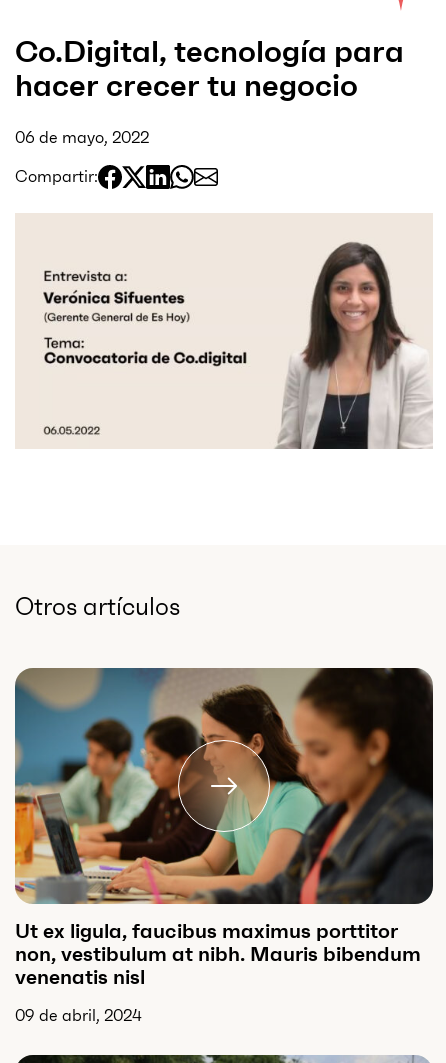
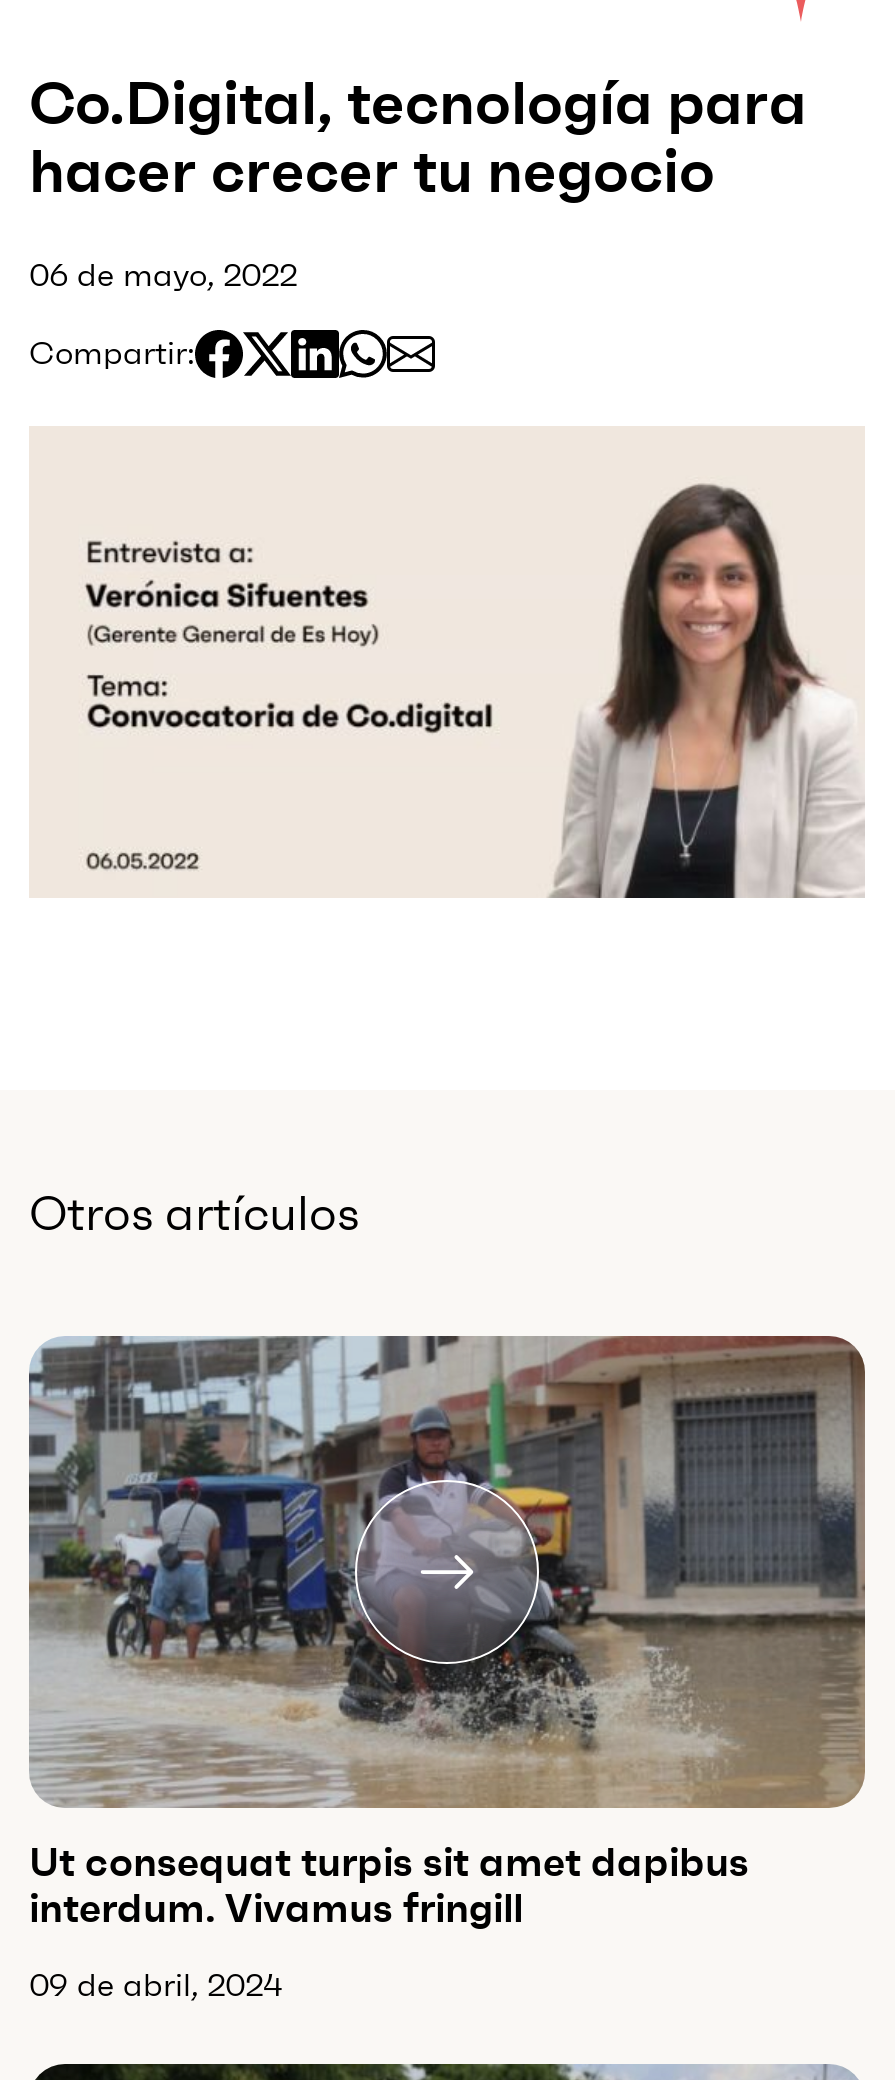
[14,667,433,989] [image] | Ut ex ligula, faucibus maximus porttitor | non, vestibulum at nibh. Mauris bibendum | venenatis nisl -> [29,1334,867,1932] [image] | Ut consequat turpis sit amet dapibus | interdum. Vivamus fringill

